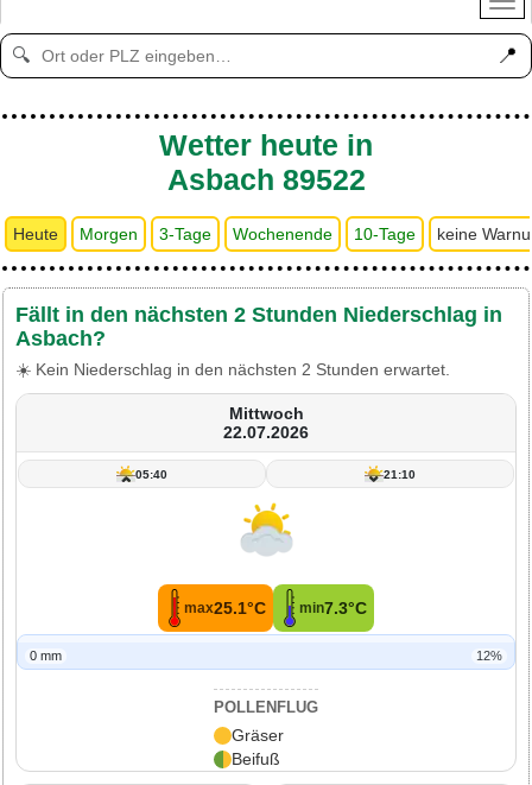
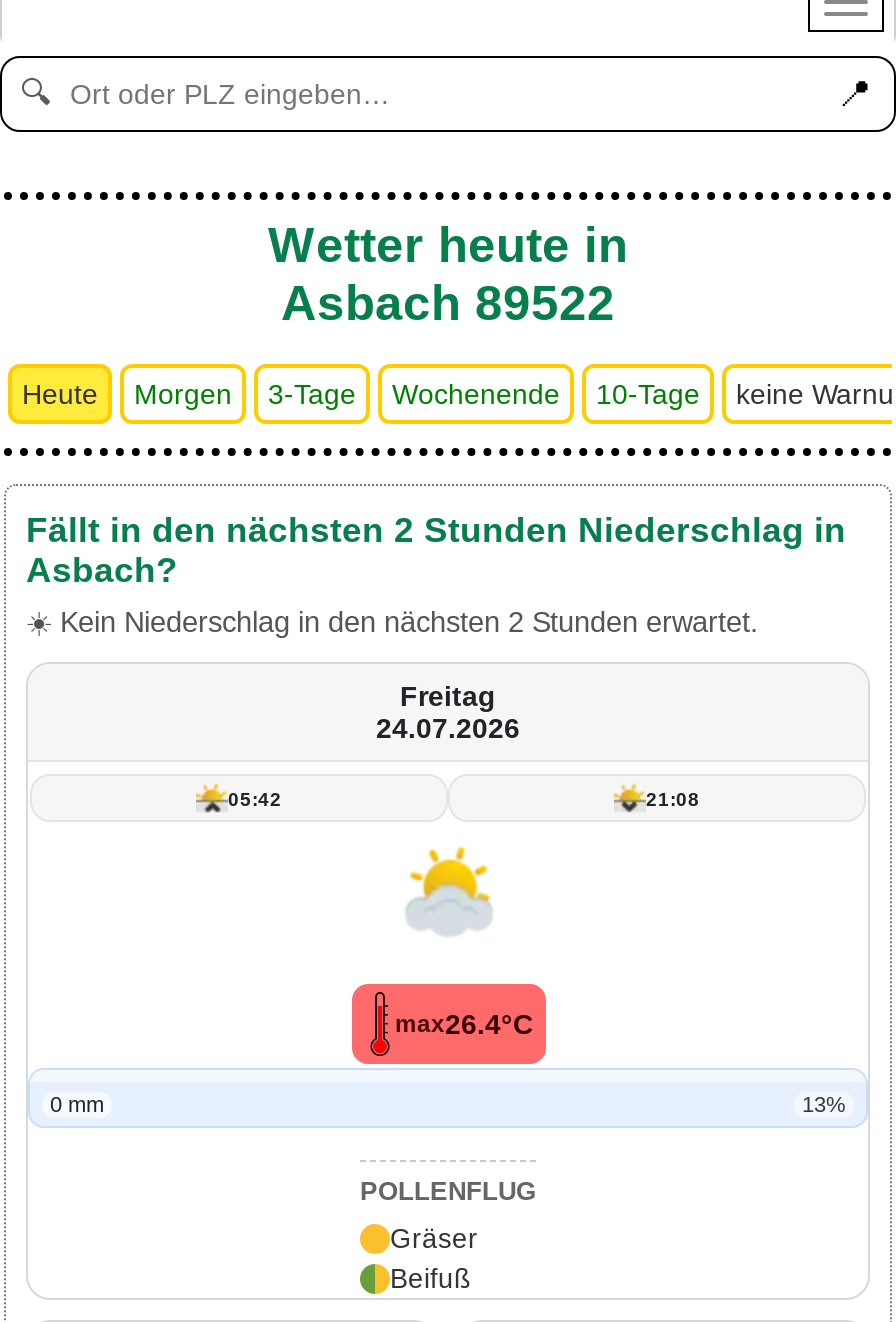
[223,404,309,442] Mittwoch | 22.07.2026 -> [376,680,520,744] Freitag | 24.07.2026
[135,467,416,480] 05:40 | 21:10 -> [228,787,700,809] 05:42 | 21:08
[184,599,367,618] max25.1°C | min7.3°C -> [395,1008,533,1040] max26.4°C
[476,648,502,663] 12% -> [802,1092,846,1116] 13%

